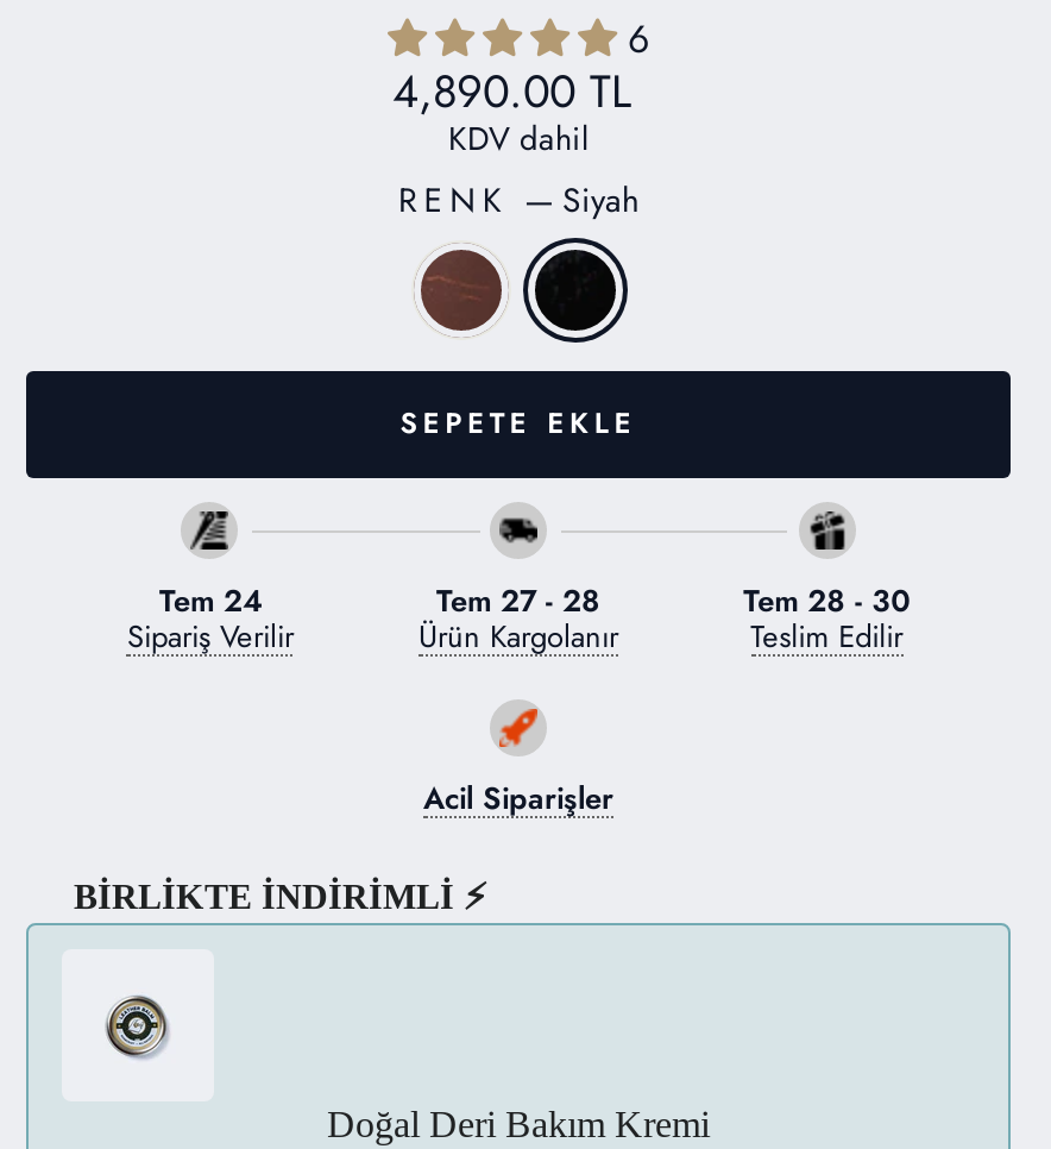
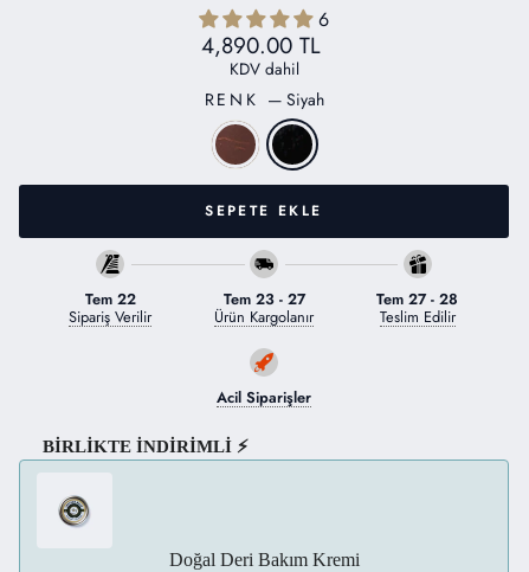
[159,577,261,622] Tem 24 -> [85,287,136,310] Tem 22
[436,577,600,622] Tem 27 - 28 -> [223,287,305,310] Tem 23 - 27
[743,577,910,622] Tem 28 - 30 -> [376,287,458,310] Tem 27 - 28

